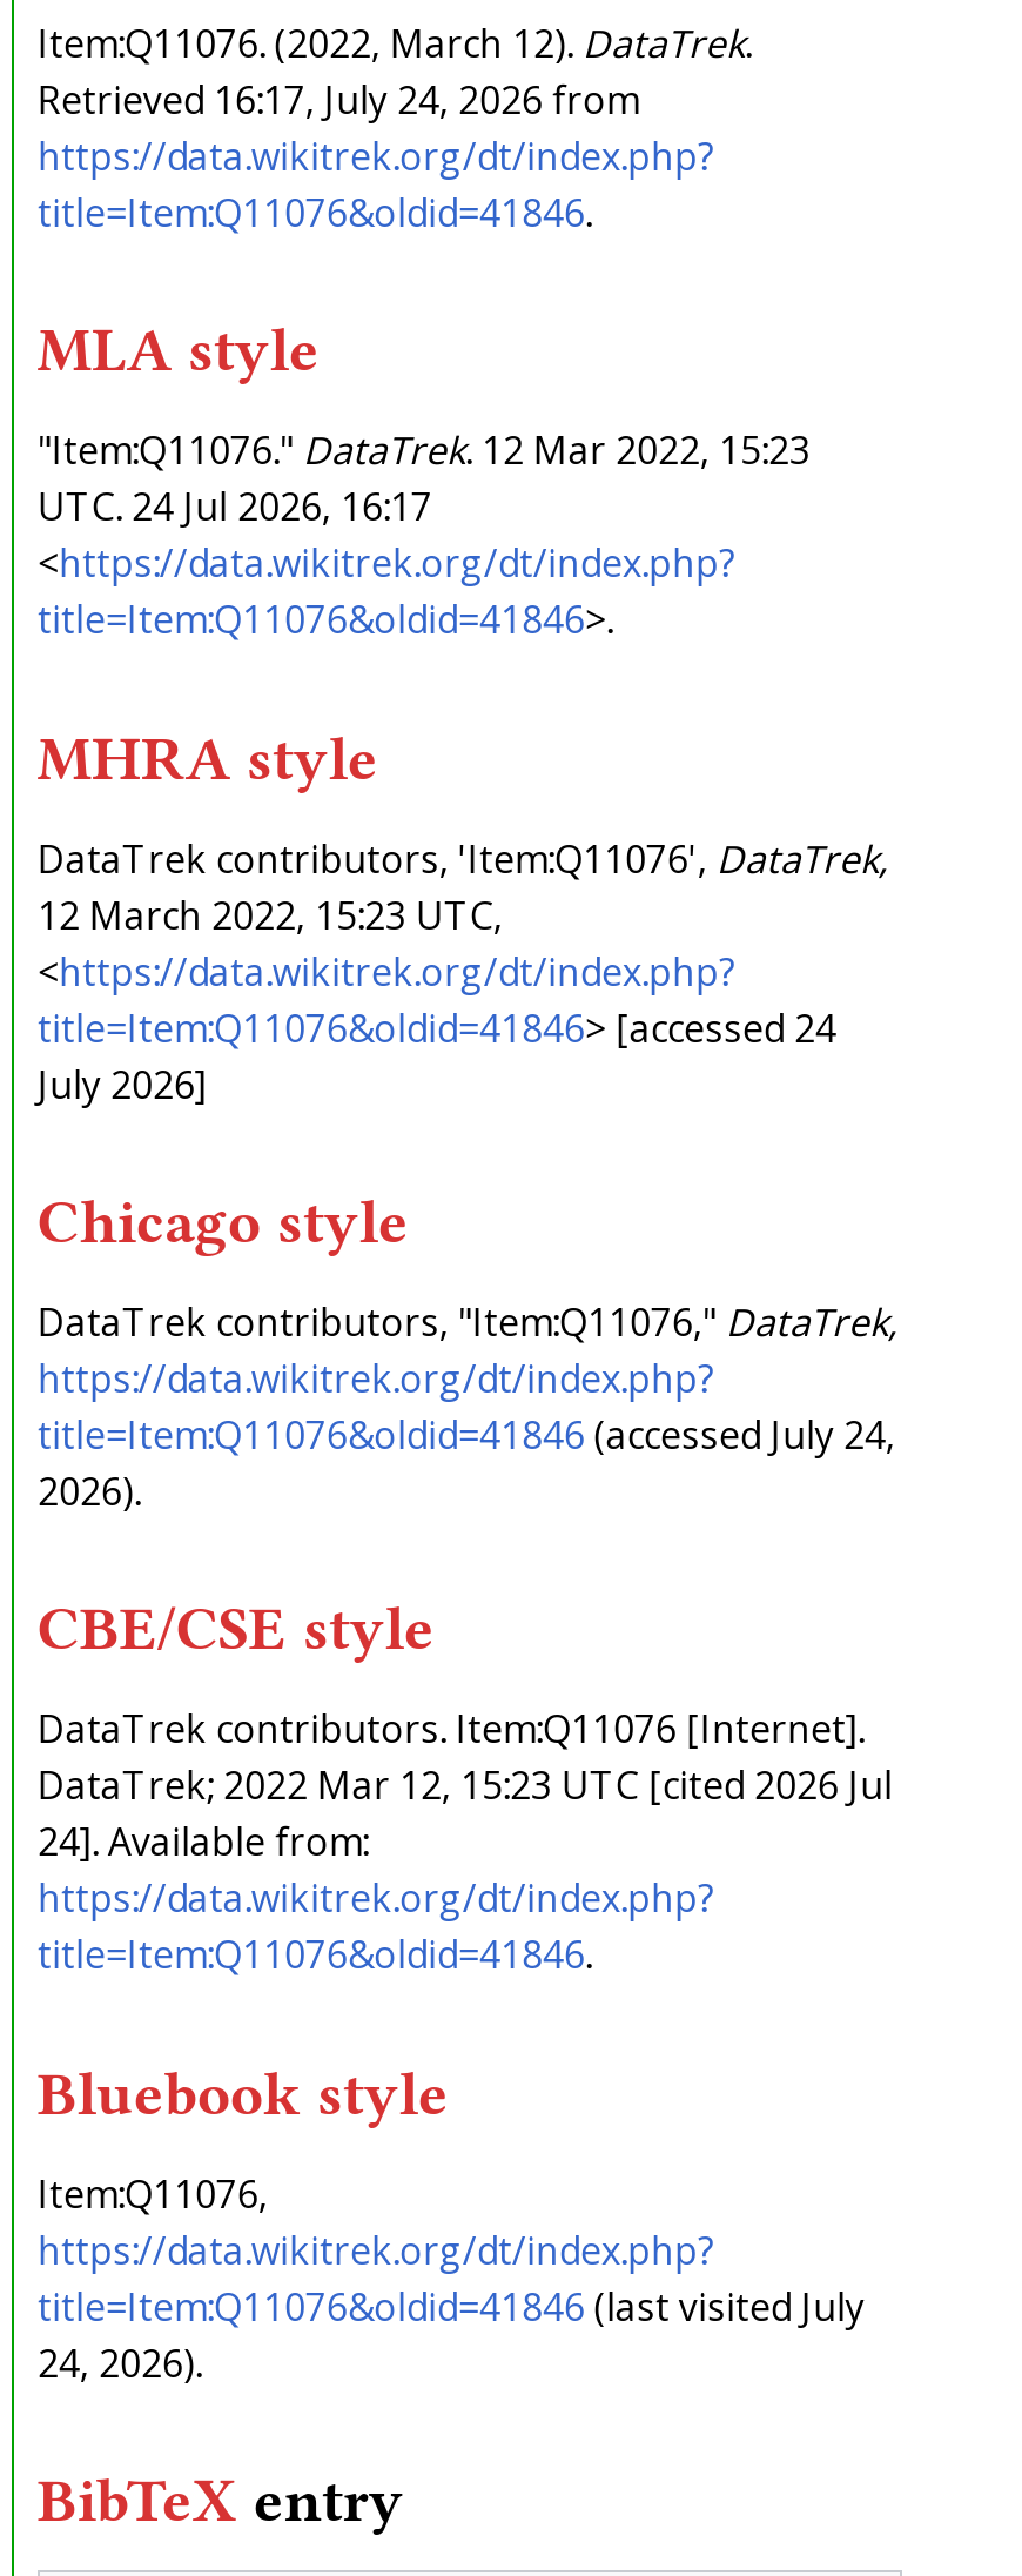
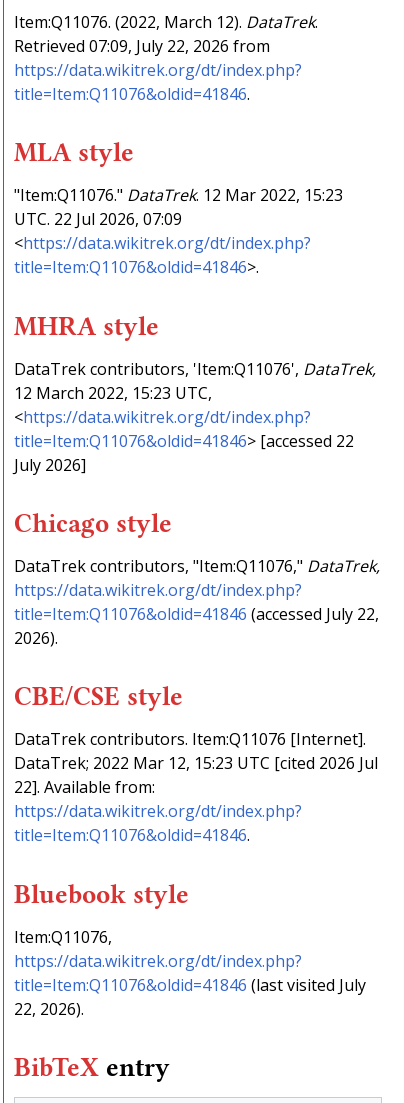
[37,74,639,126] Retrieved 16:17, July 24, 2026 from -> [14,35,270,57] Retrieved 07:09, July 22, 2026 from
[37,481,432,533] UTC. 24 Jul 2026, 16:17 -> [14,208,182,230] UTC. 22 Jul 2026, 07:09
[37,1001,836,1053] title=Item:Q11076&oldid=41846> [accessed 24 -> [14,430,354,452] title=Item:Q11076&oldid=41846> [accessed 22
[37,1409,895,1461] title=Item:Q11076&oldid=41846 (accessed July 24, -> [14,603,379,625] title=Item:Q11076&oldid=41846 (accessed July 22,
[37,1816,368,1868] 24]. Available from: -> [14,776,155,798] 22]. Available from:
[37,2336,202,2388] 24, 2026). -> [14,997,84,1019] 22, 2026).

